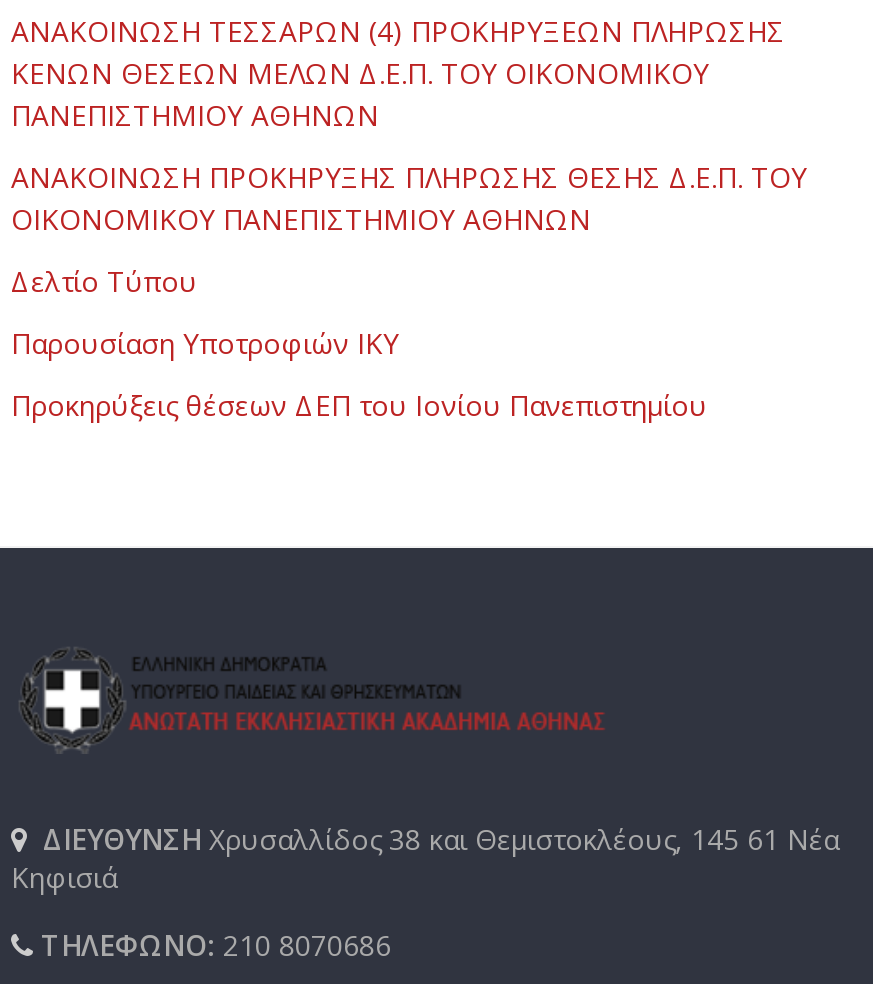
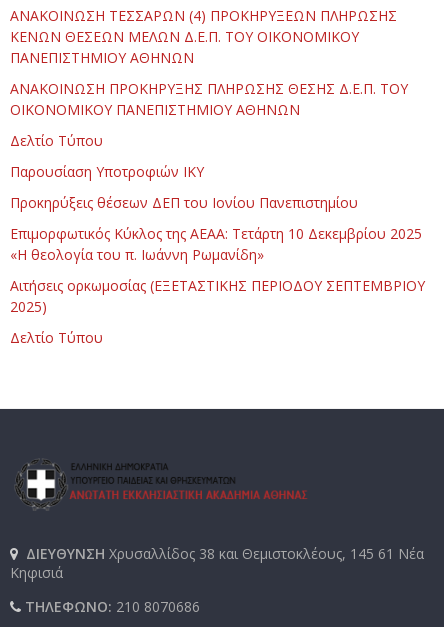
none -> [10,224,425,347] Επιμορφωτικός Κύκλος της ΑΕΑΑ: Τετάρτη 10 Δεκεμβρίου 2025 | «Η θεολογία του π. Ιωάννη Ρωμανίδη» | Αιτήσεις ορκωμοσίας (ΕΞΕΤΑΣΤΙΚΗΣ ΠΕΡΙΟΔΟΥ ΣΕΠΤΕΜΒΡΙΟΥ | 2025) | Δελτίο Τύπου

